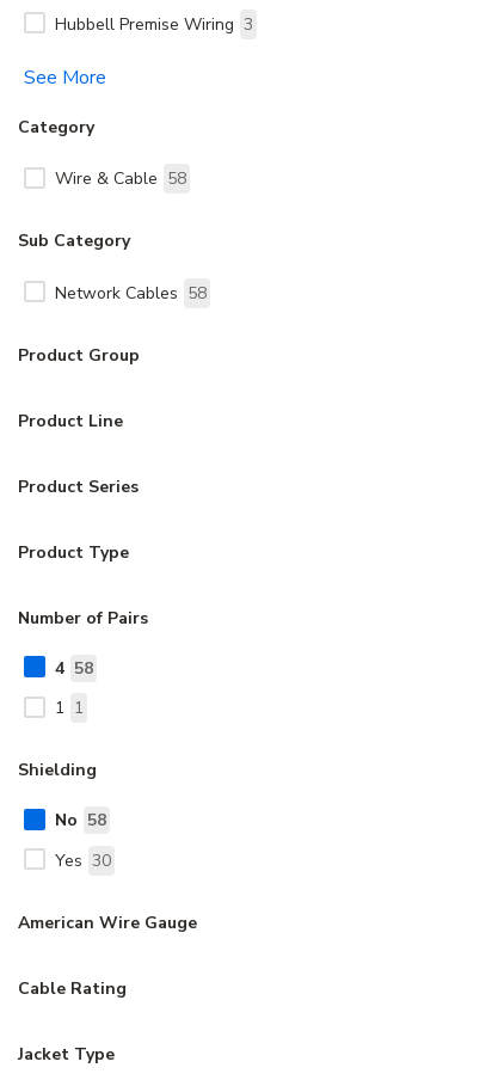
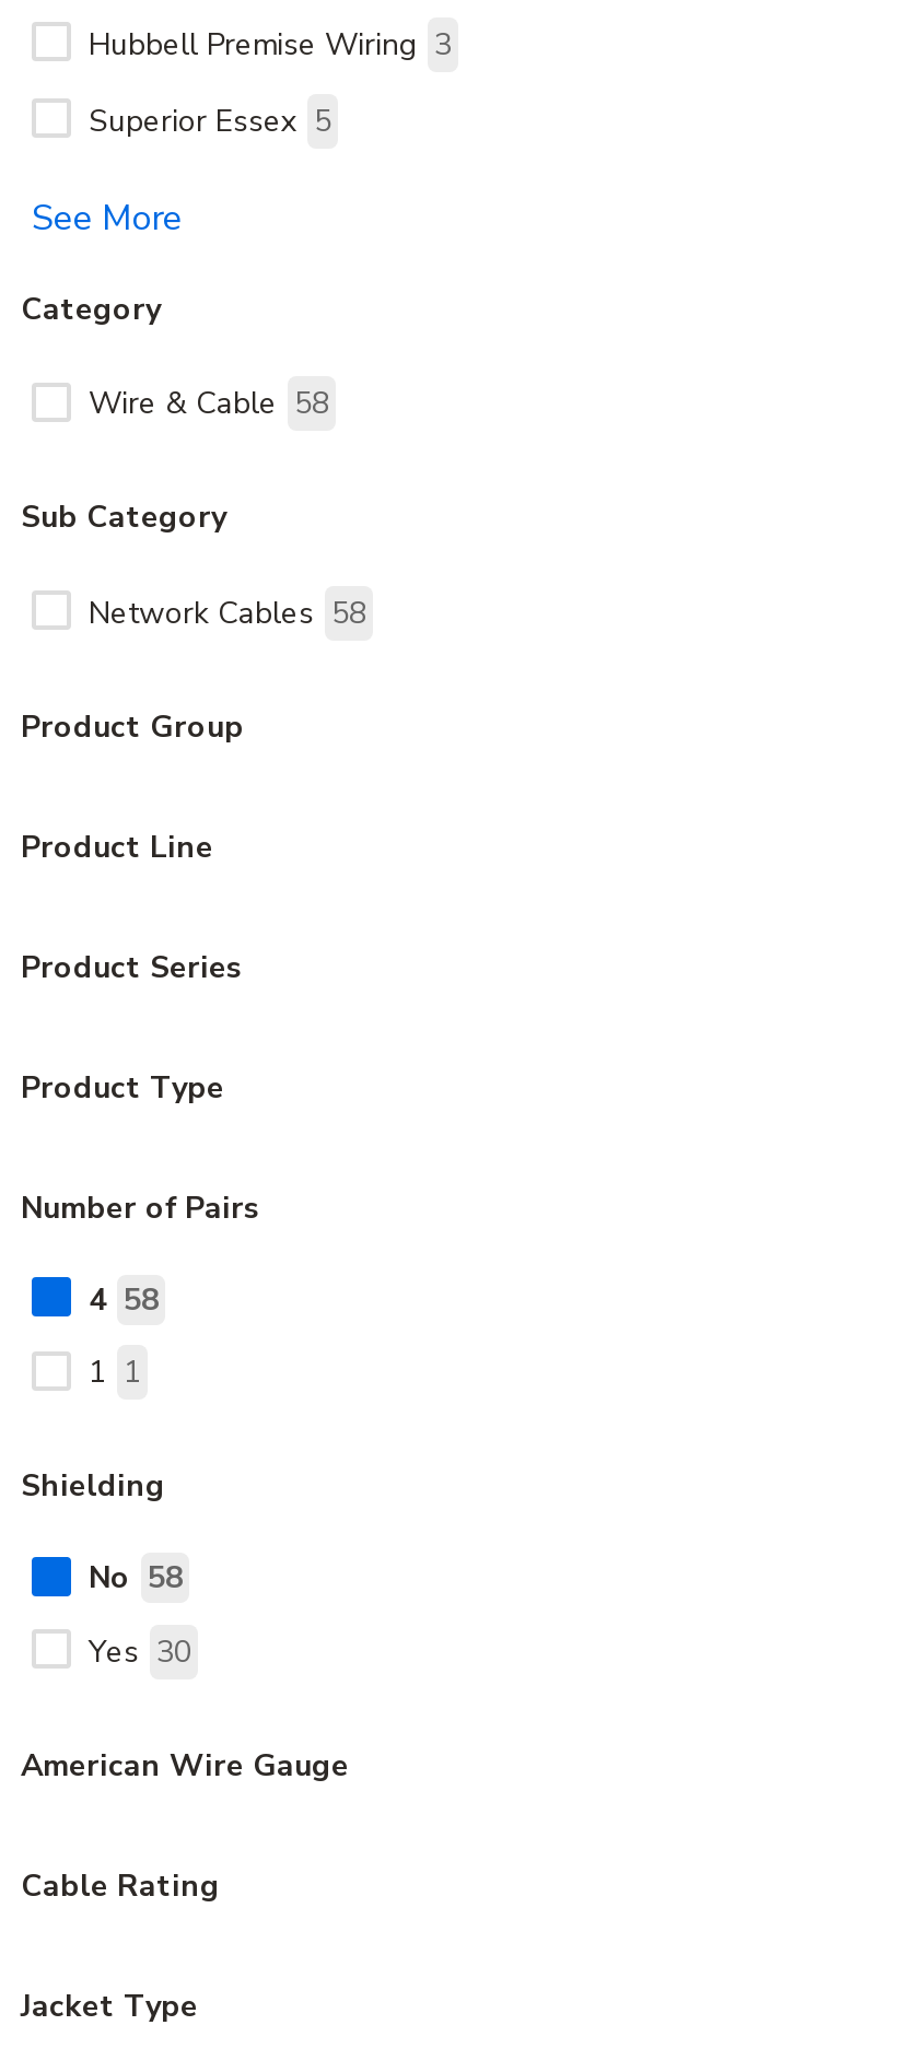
none -> [89,100,331,142] Superior Essex 5

